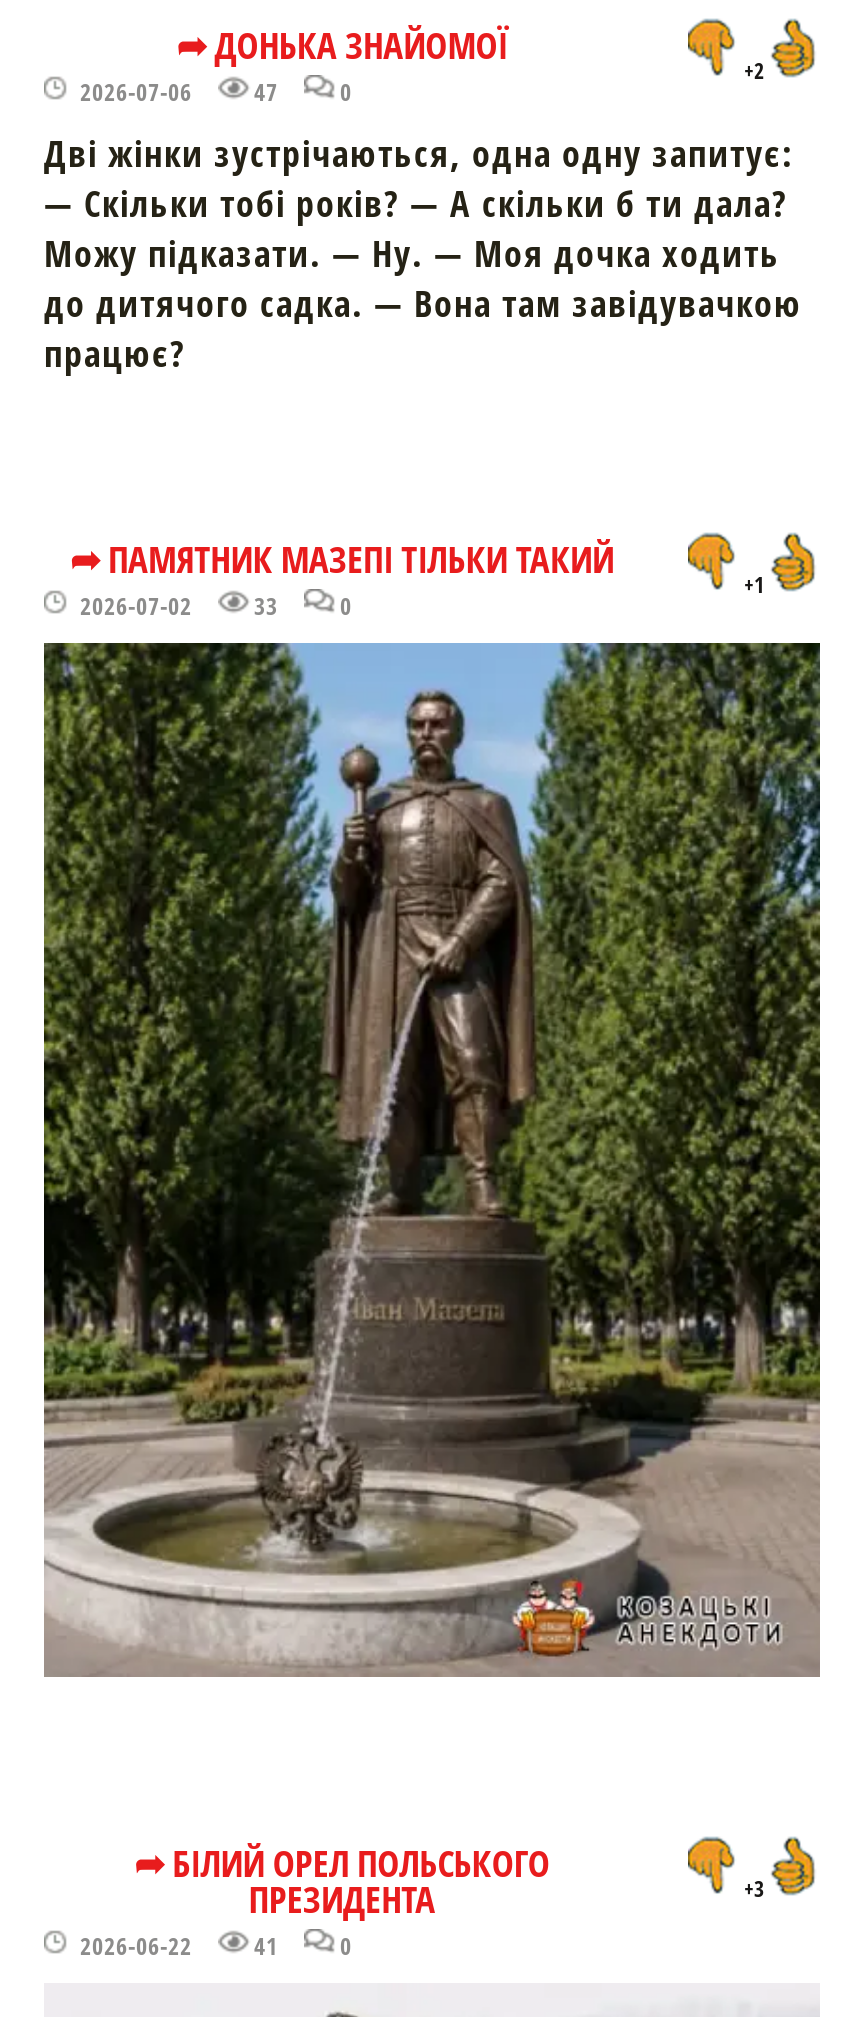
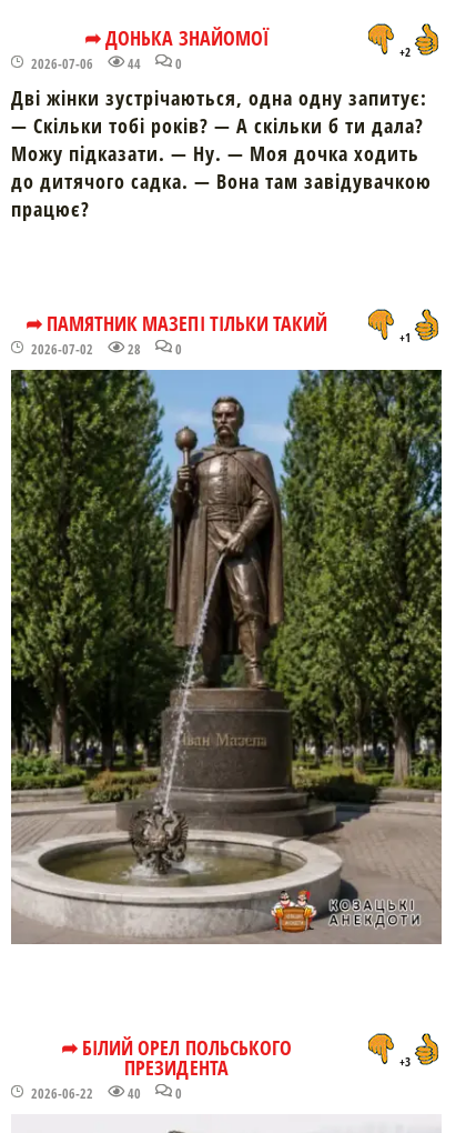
[80,75,352,109] 2026-07-06 47 0 -> [31,55,182,73] 2026-07-06 44 0
[80,589,352,623] 2026-07-02 33 0 -> [31,340,182,359] 2026-07-02 28 0
[80,1929,352,1963] 2026-06-22 41 0 -> [31,1084,182,1103] 2026-06-22 40 0

